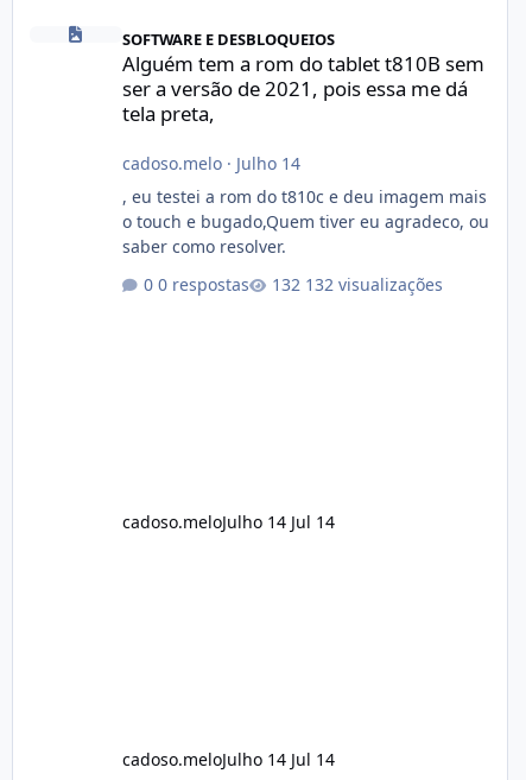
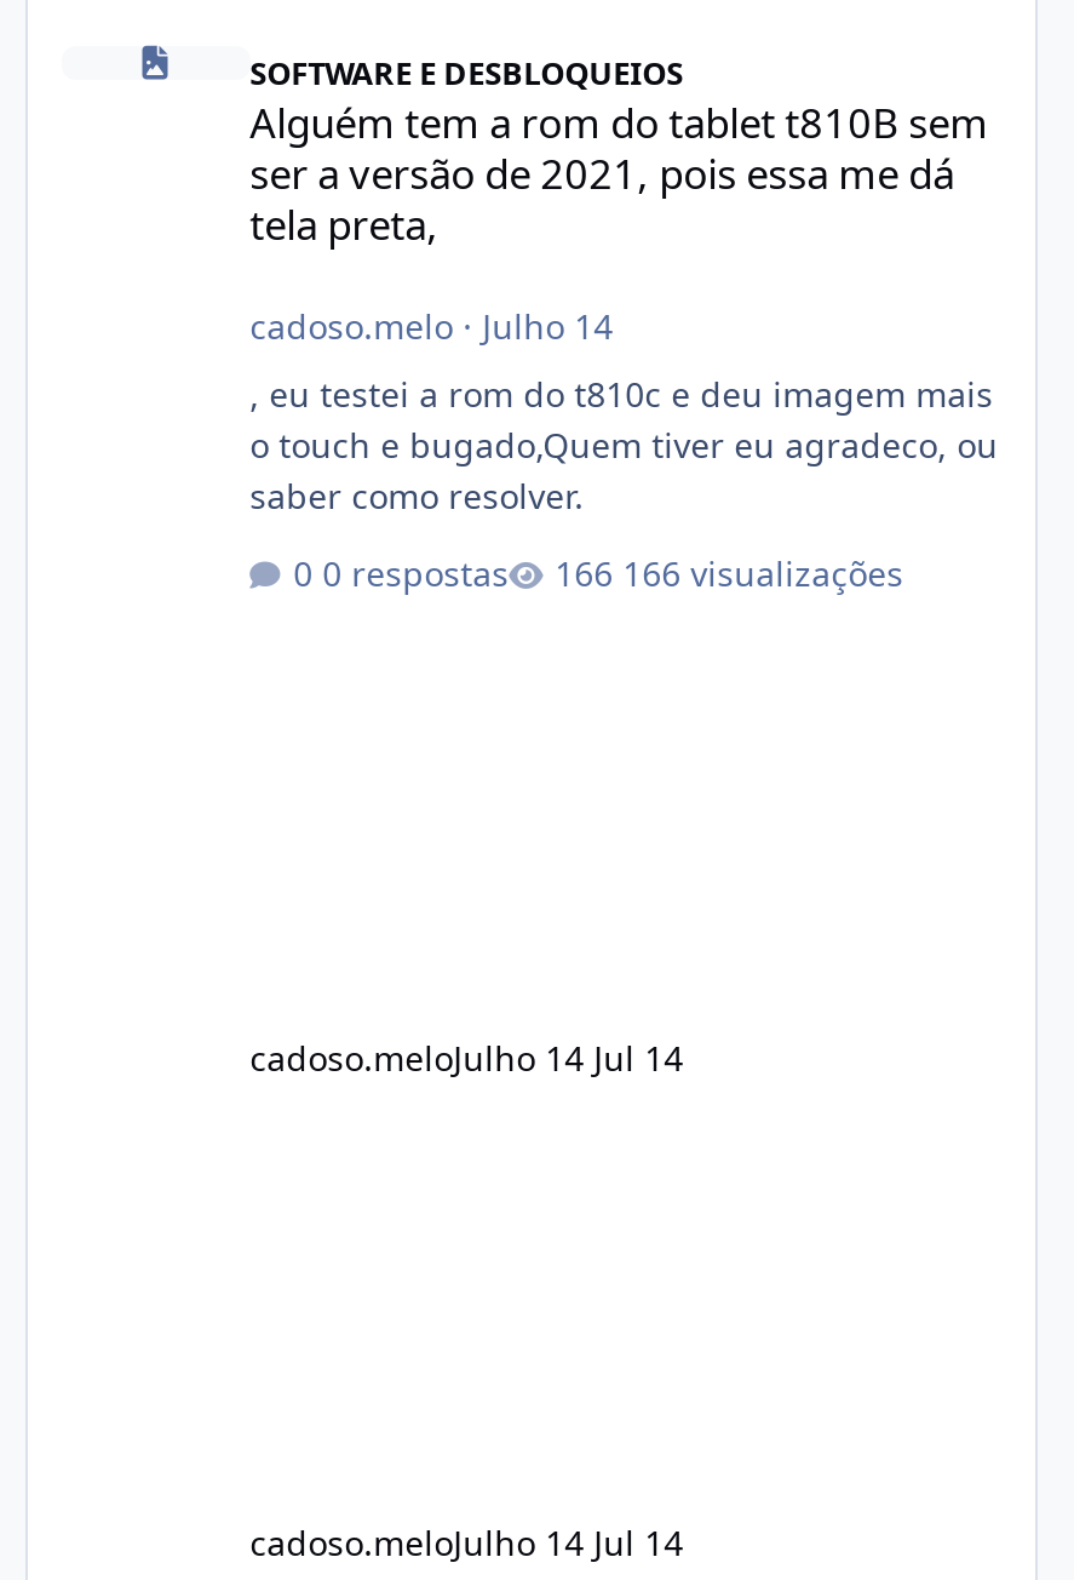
[305,273,443,295] 132 visualizações -> [623,550,904,596] 166 visualizações

